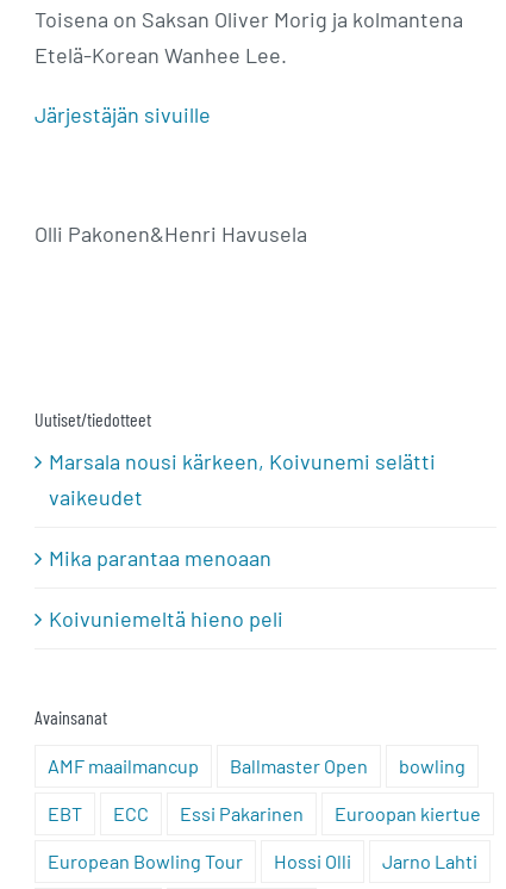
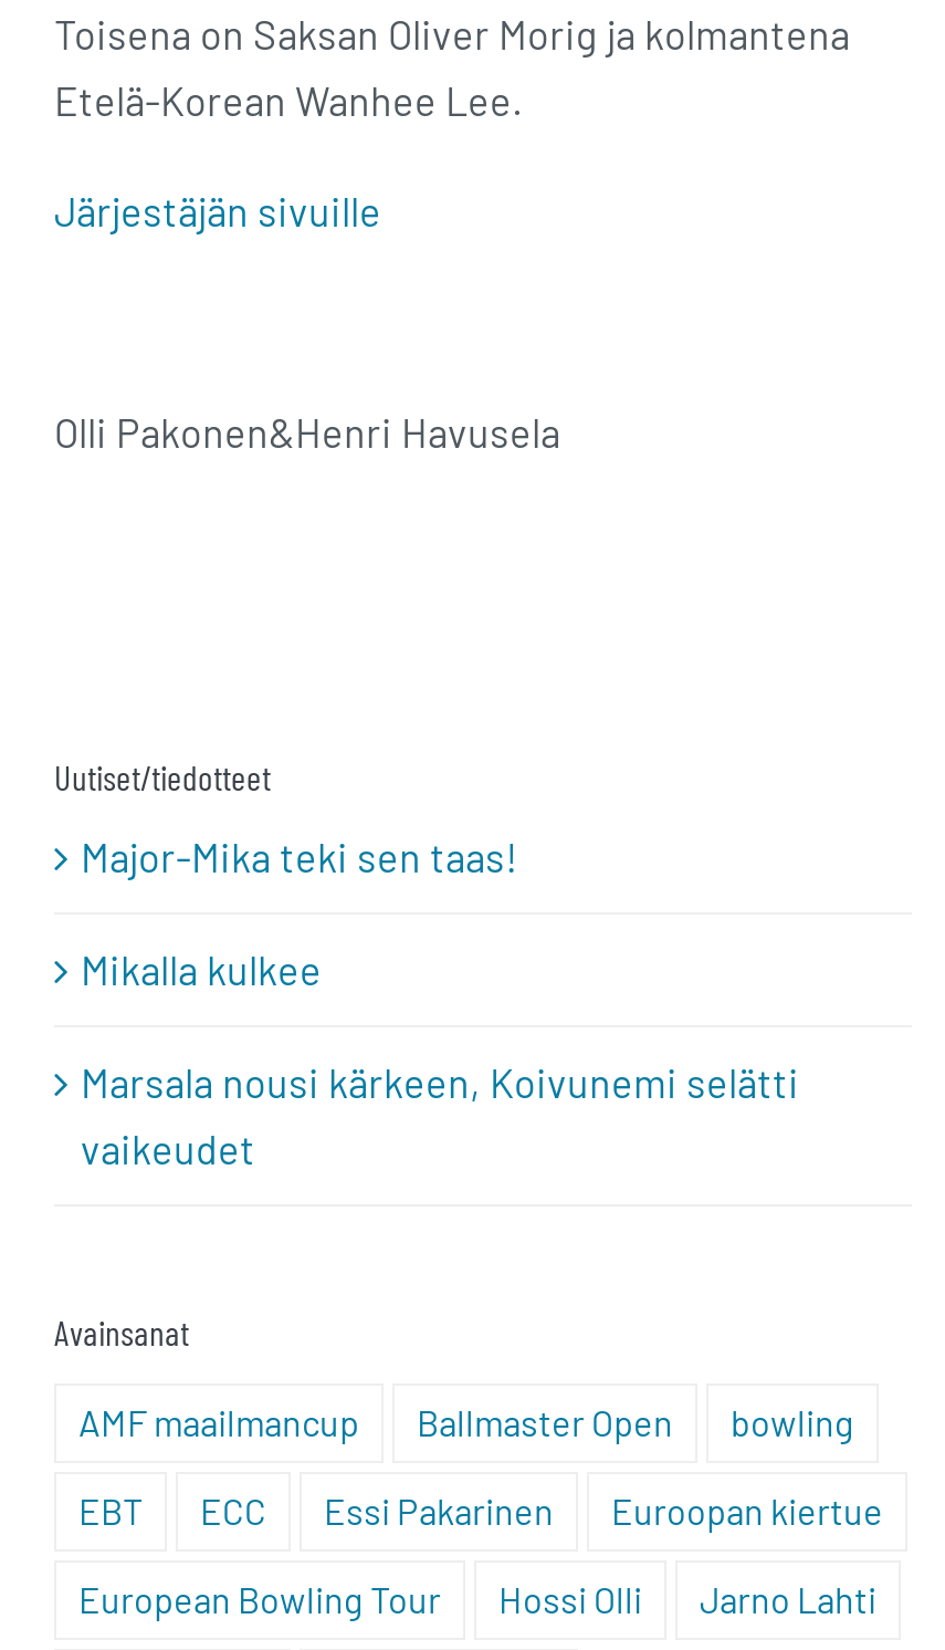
none -> [81,833,518,994] Major-Mika teki sen taas! | Mikalla kulkee
moved [49,449,436,511] -> [81,1058,799,1173]: Marsala nousi kärkeen, Koivunemi selätti | vaikeudet
[49,545,283,632] Mika parantaa menoaan | Koivuniemeltä hieno peli -> none

